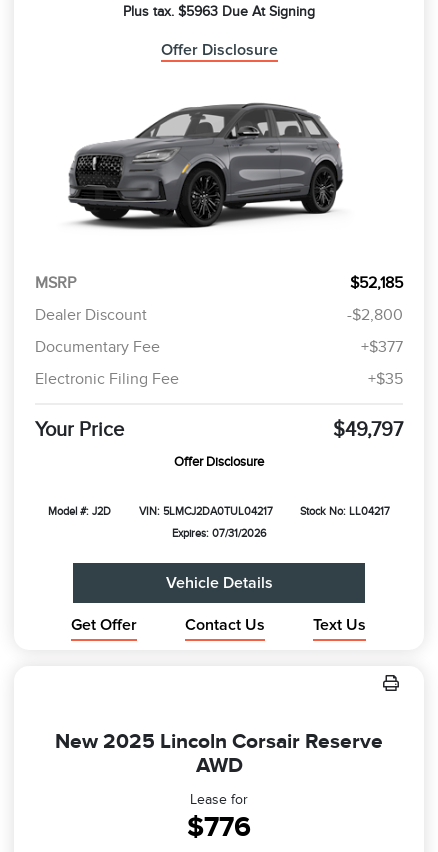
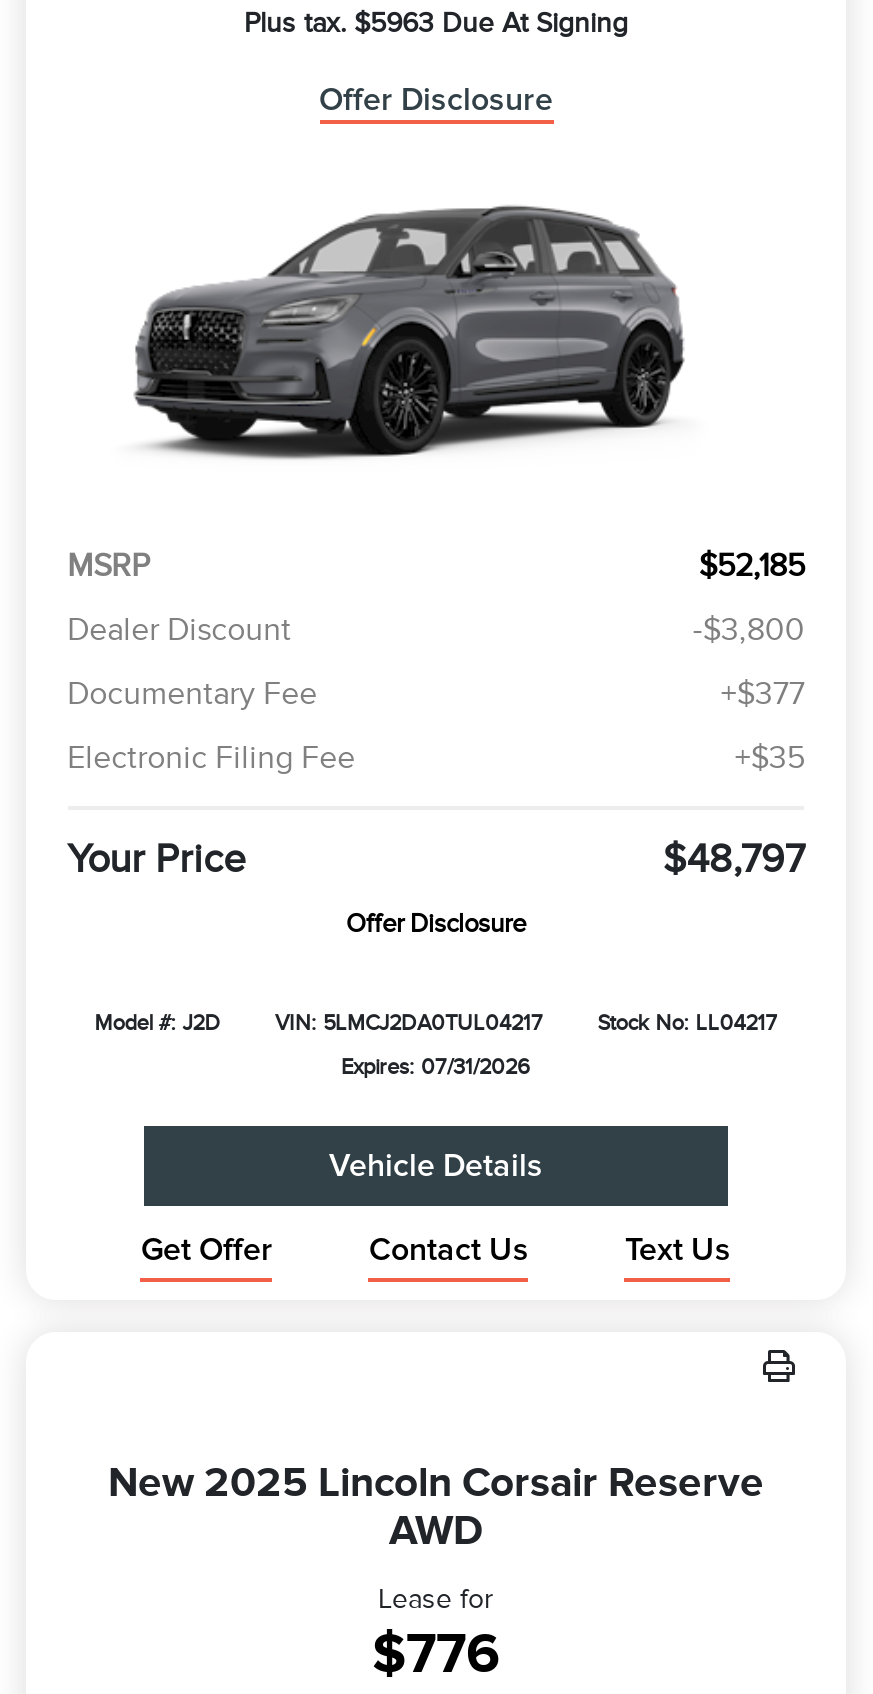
[347,306,403,324] -$2,800 -> [693,612,805,648] -$3,800
[333,418,403,440] $49,797 -> [663,836,805,880] $48,797

